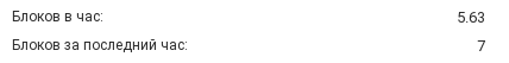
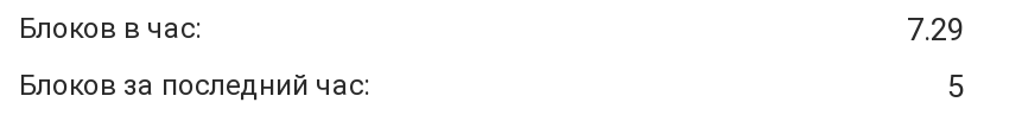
[457,8,485,26] 5.63 -> [907,11,964,47] 7.29
[477,37,485,54] 7 -> [947,68,964,104] 5

